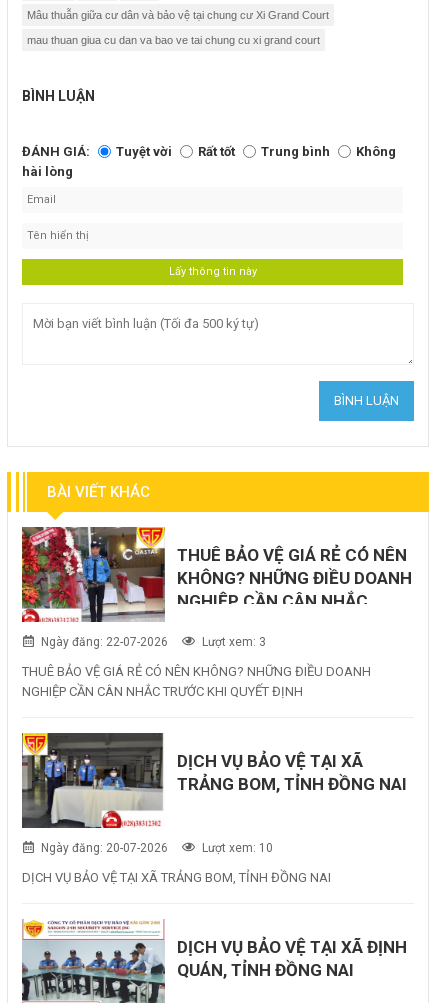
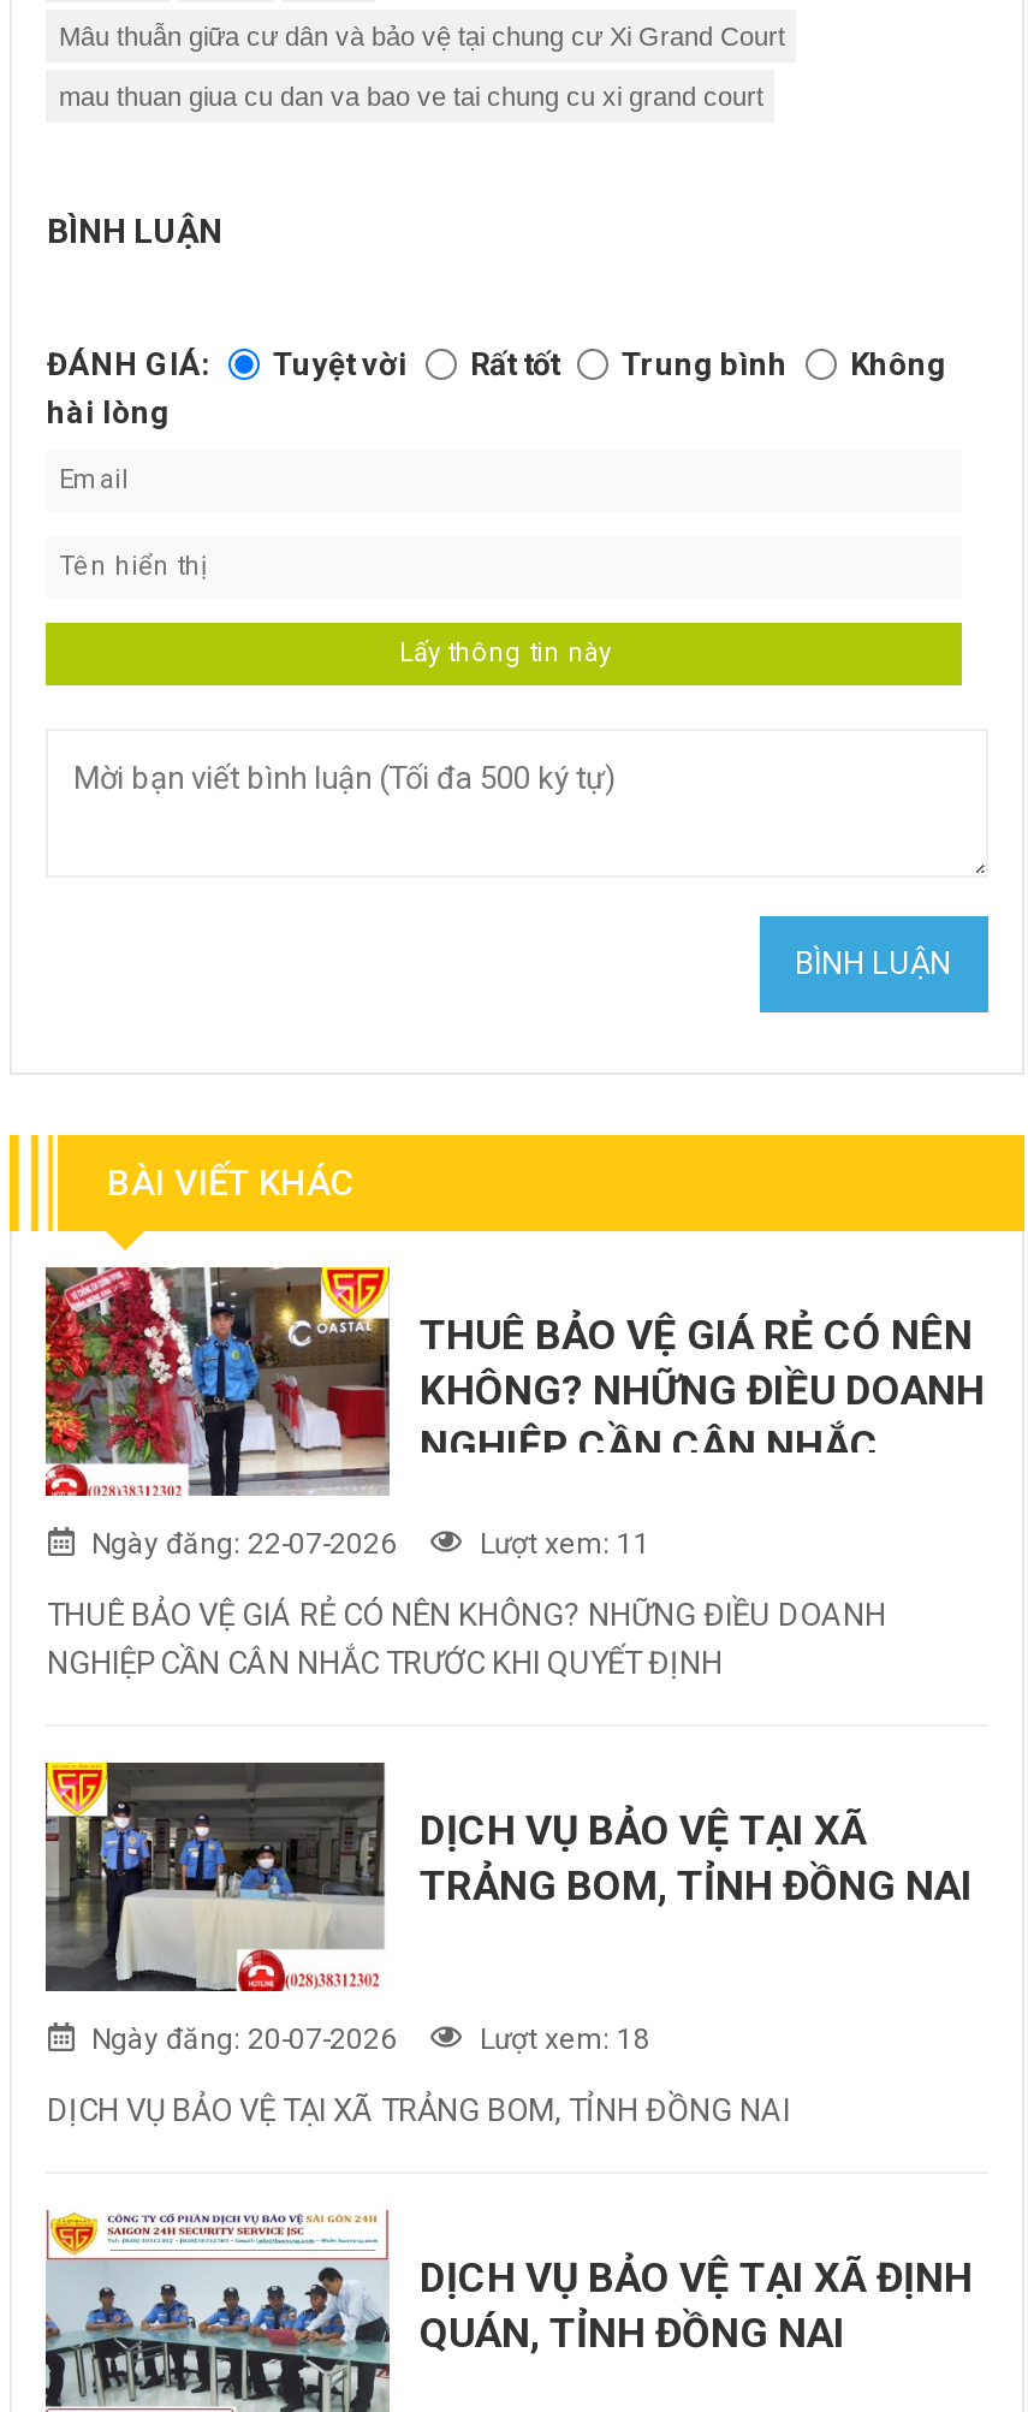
[199,635,266,649] Lượt xem: 3 -> [472,1526,650,1560] Lượt xem: 11
[199,841,273,855] Lượt xem: 10 -> [472,2021,650,2055] Lượt xem: 18

